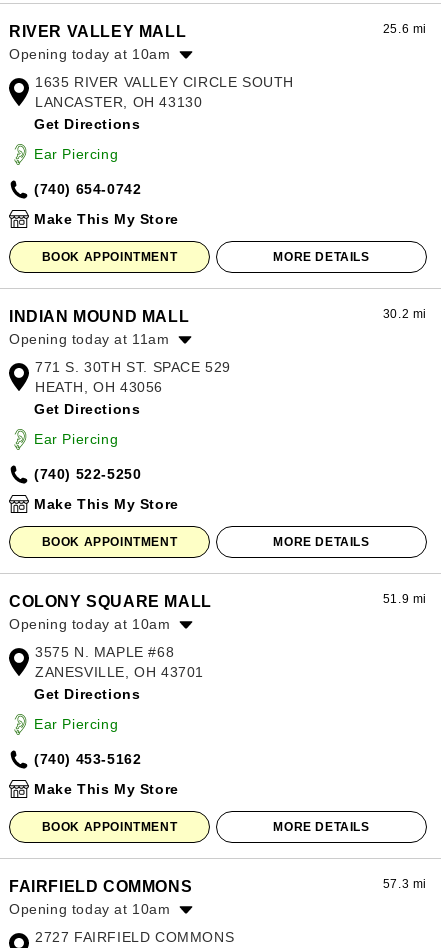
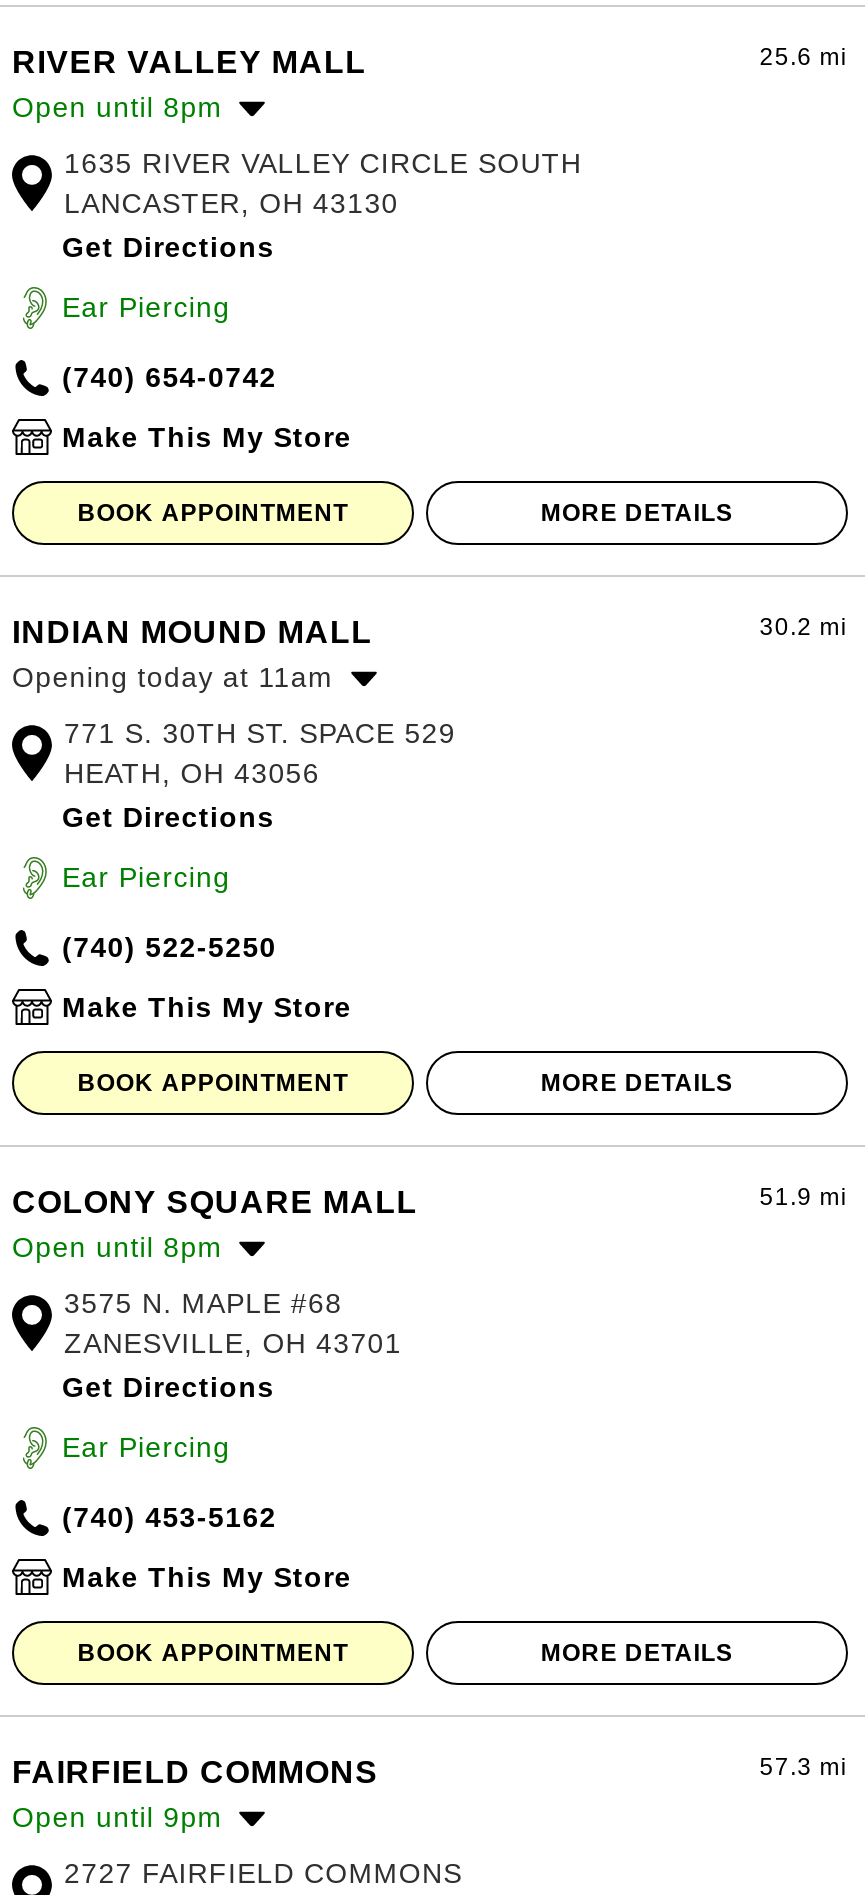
[9,46,171,62] Opening today at 10am -> [12,92,223,124] Open until 8pm
[9,616,171,632] Opening today at 10am -> [12,1232,223,1264] Open until 8pm
[9,901,171,917] Opening today at 10am -> [12,1802,223,1834] Open until 9pm

